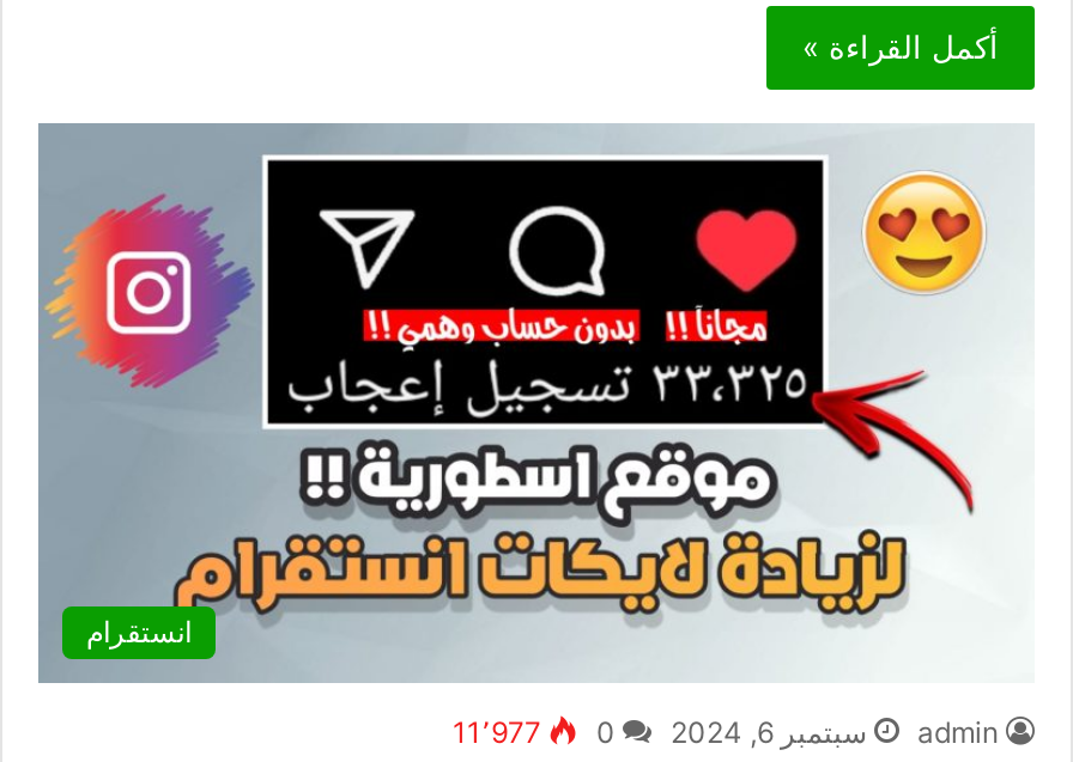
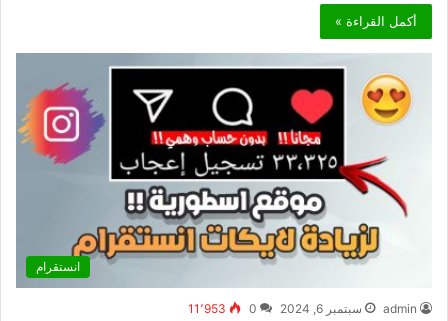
[453,713,616,749] 11٬977 0 -> [188,300,257,315] 11٬953 0

